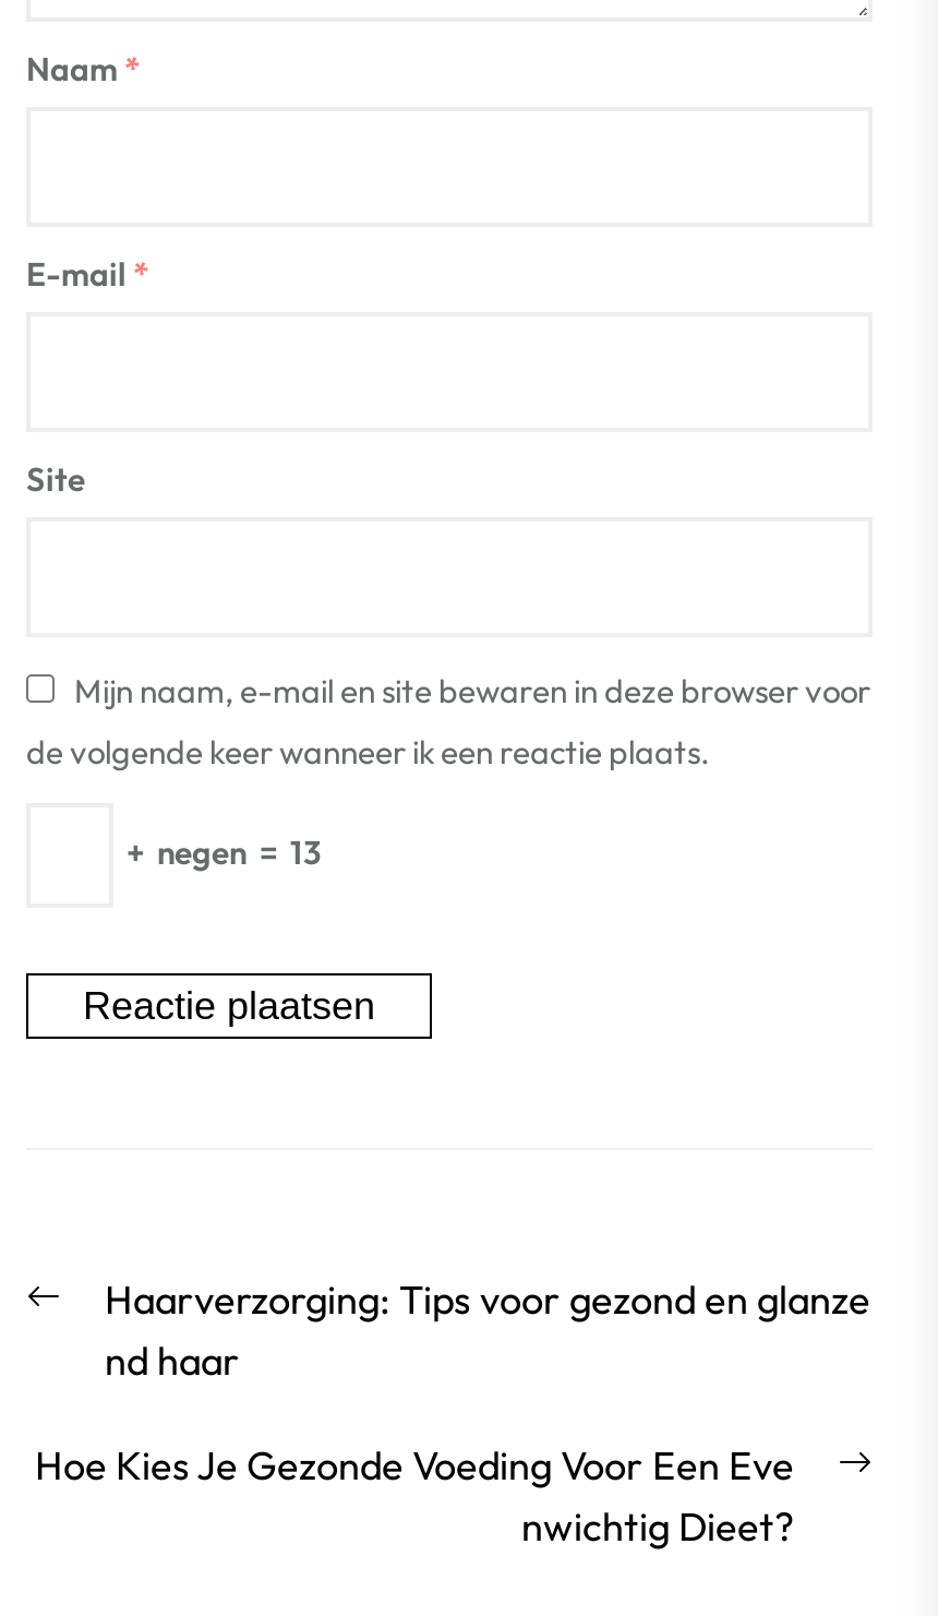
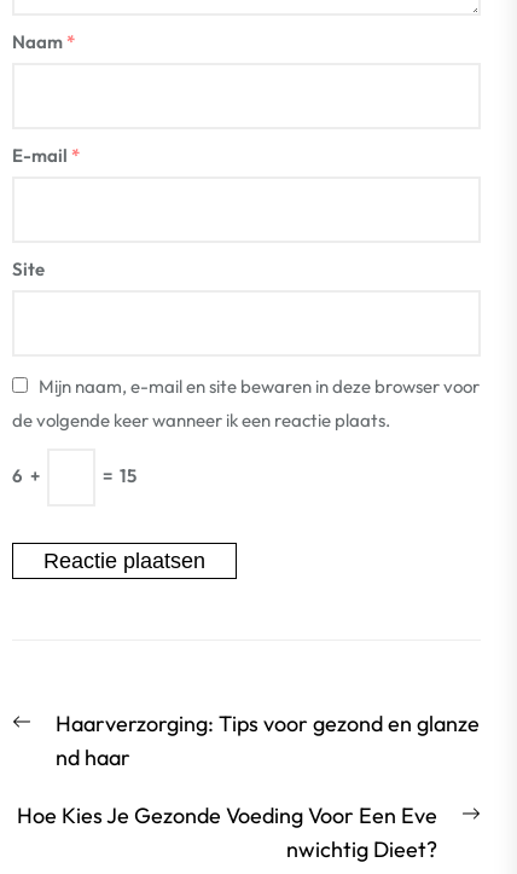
[120,831,321,873] + negen = 13 -> [12,464,136,487] 6 + | = 15

